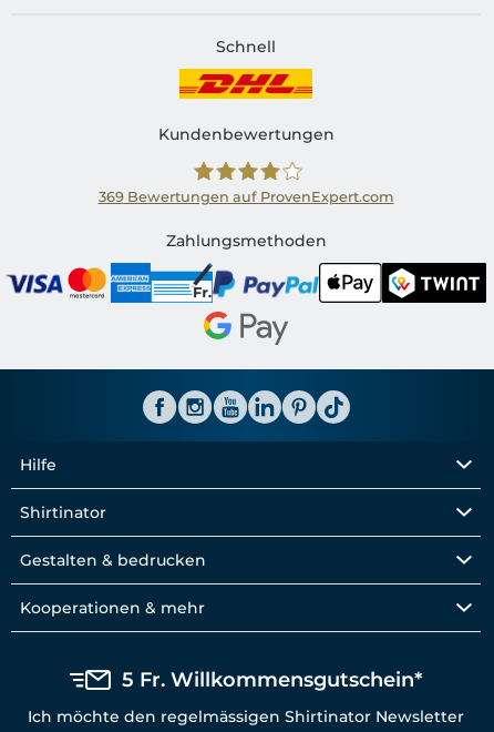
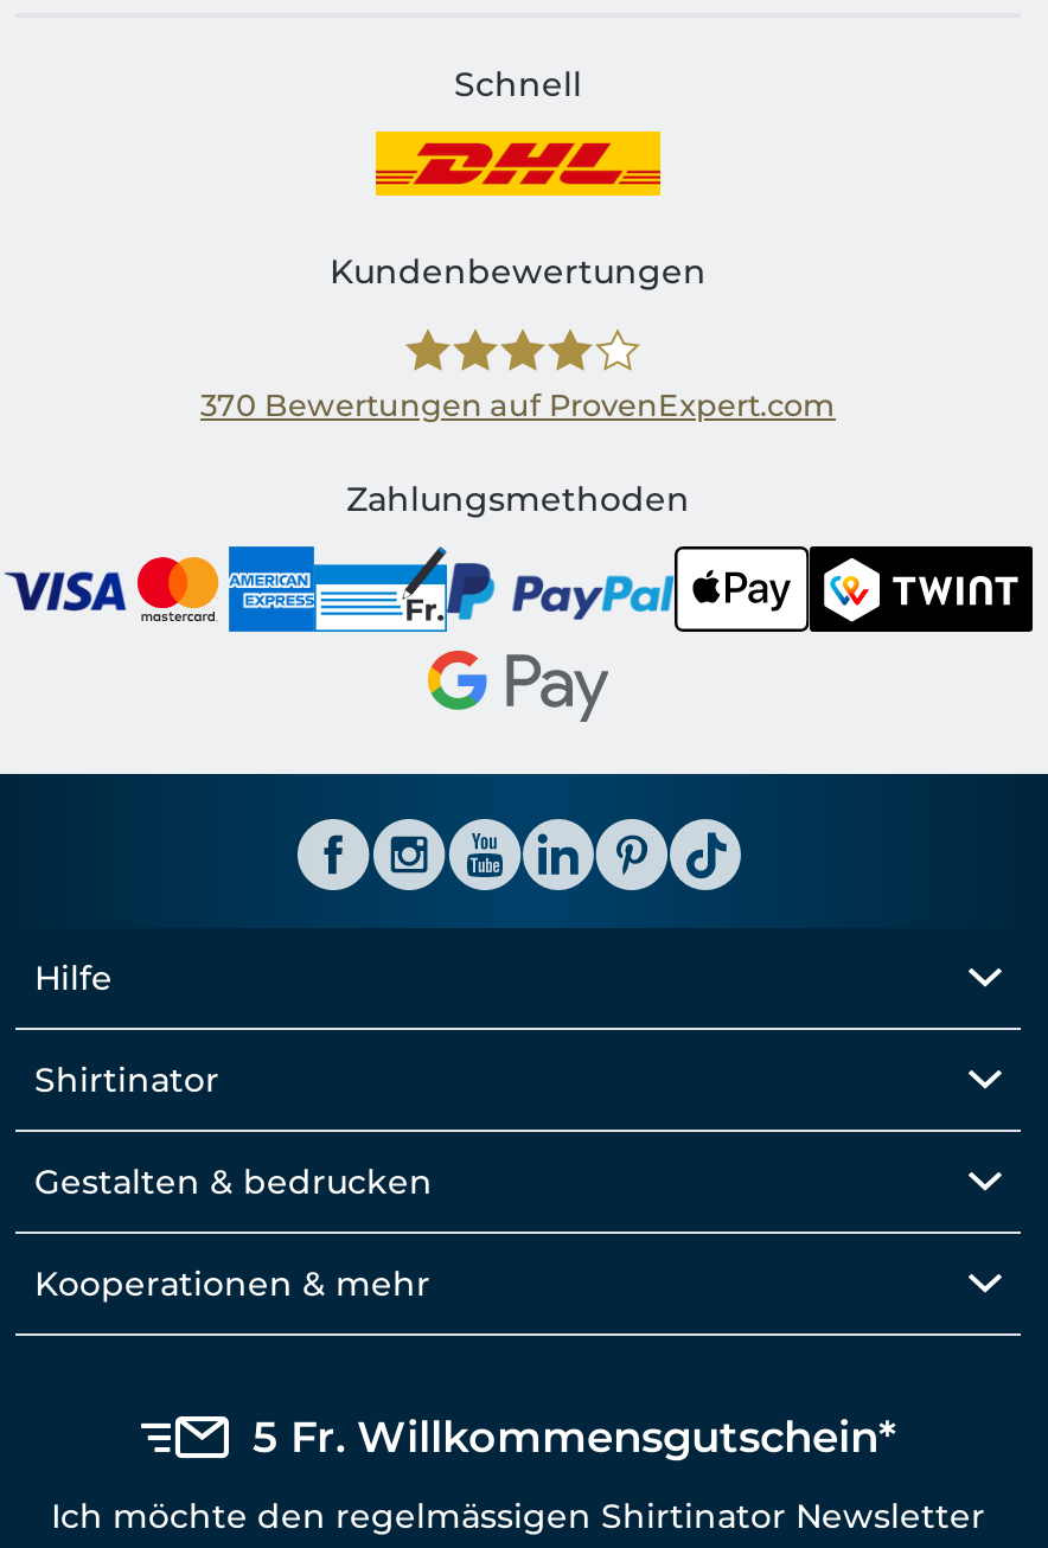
[98,189,394,206] 369 Bewertungen auf ProvenExpert.com -> [200,388,836,424] 370 Bewertungen auf ProvenExpert.com

